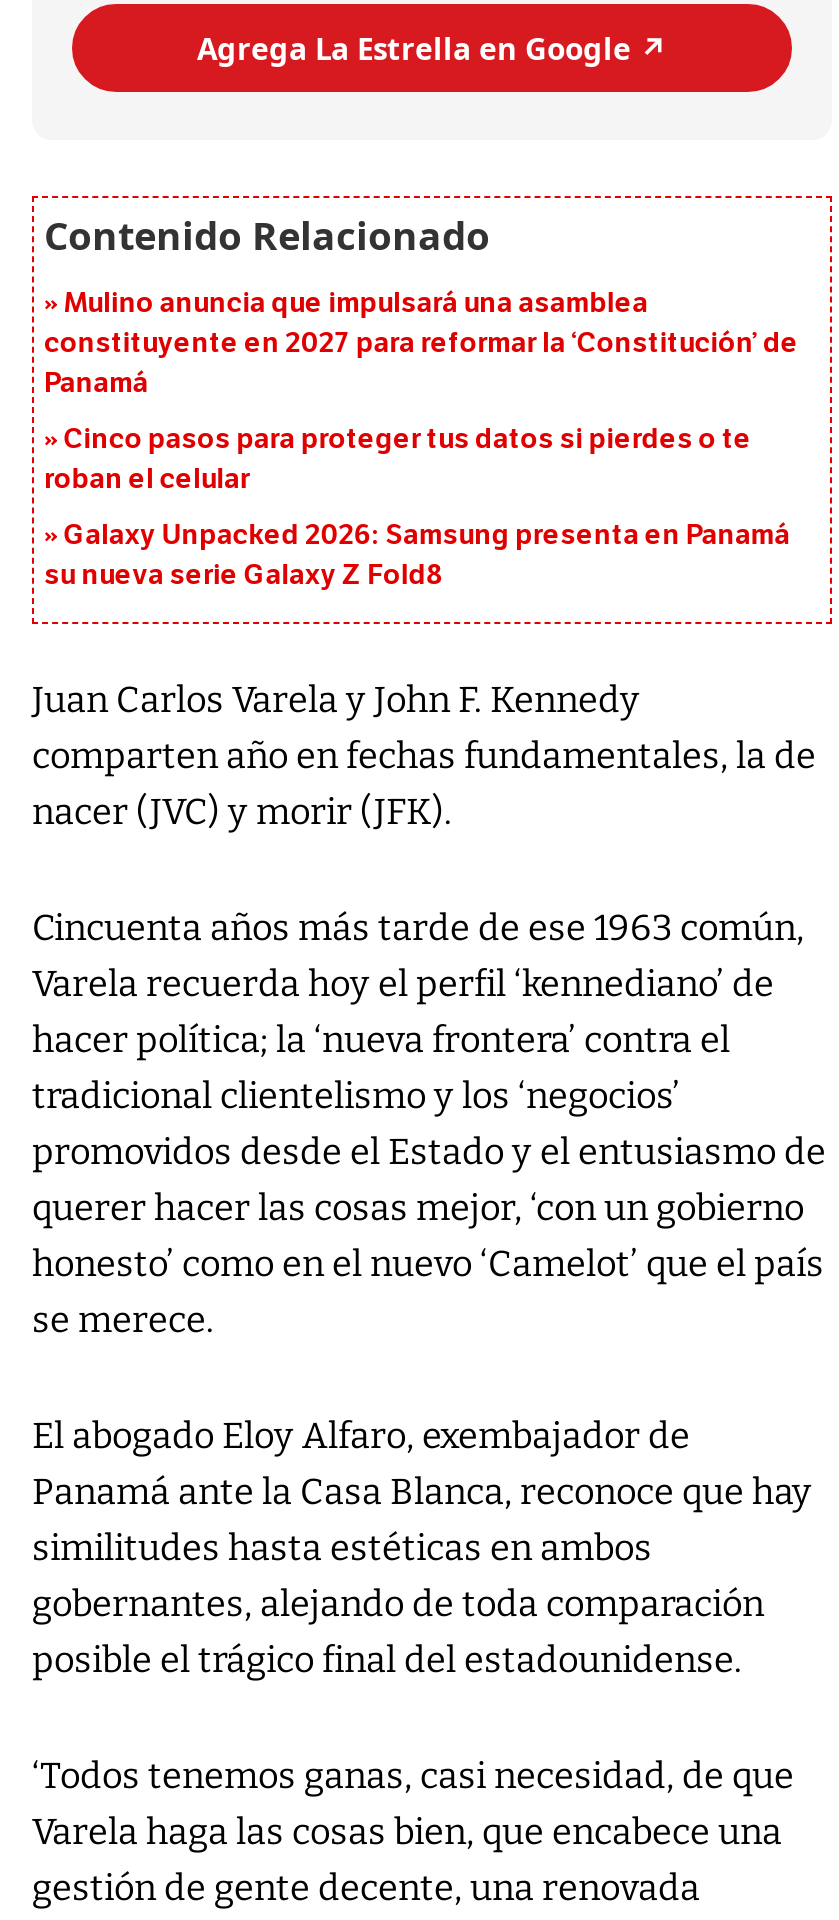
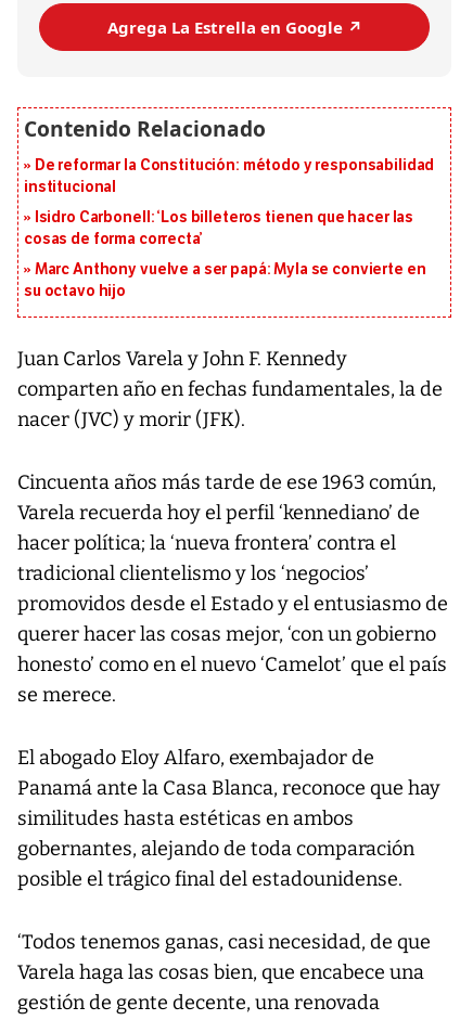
[44,287,798,401] Mulino anuncia que impulsará una asamblea | constituyente en 2027 para reformar la ‘Constitución’ de | Panamá -> [24,157,434,197] De reformar la Constitución: método y responsabilidad | institucional
[44,423,751,497] Cinco pasos para proteger tus datos si pierdes o te | roban el celular -> [24,209,414,249] Isidro Carbonell: ‘Los billeteros tienen que hacer las | cosas de forma correcta’
[44,519,790,593] Galaxy Unpacked 2026: Samsung presenta en Panamá | su nueva serie Galaxy Z Fold8 -> [24,261,426,301] Marc Anthony vuelve a ser papá: Myla se convierte en | su octavo hijo

